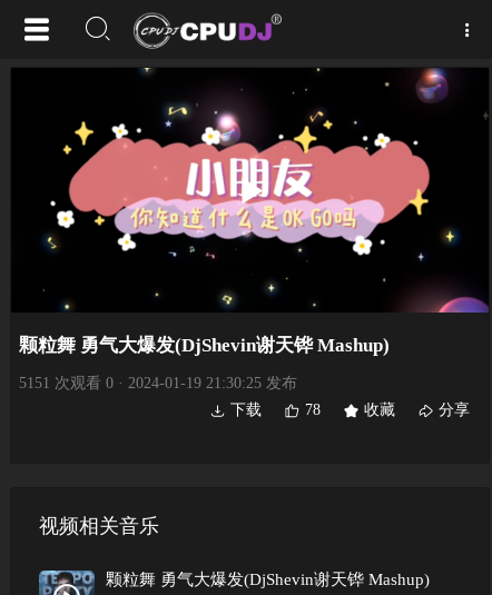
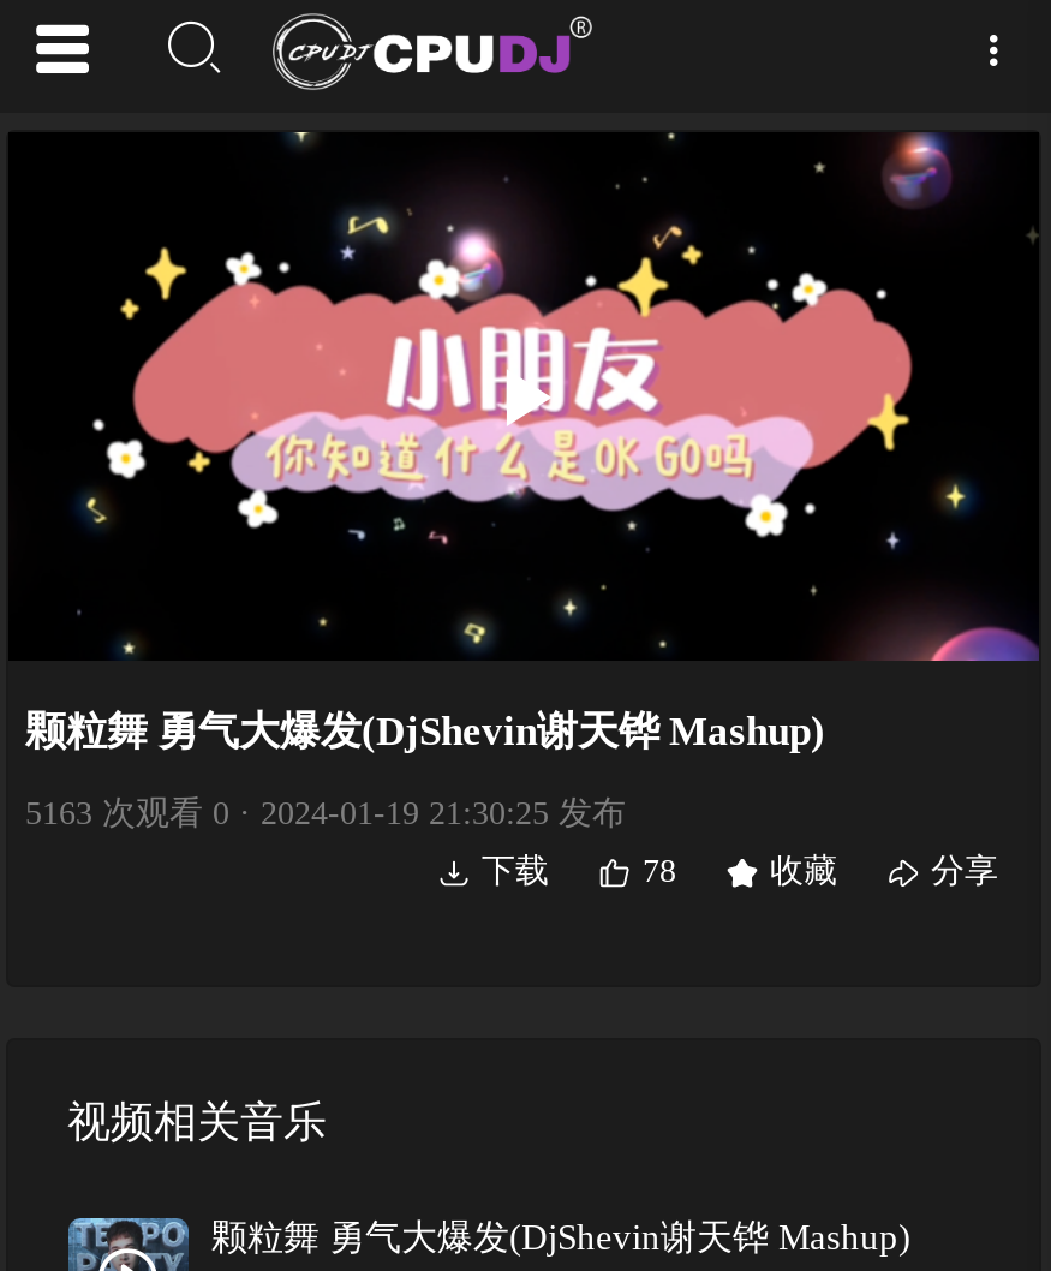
[19,375,297,391] 5151 次观看 0 · 2024-01-19 21:30:25 发布 -> [25,795,626,831] 5163 次观看 0 · 2024-01-19 21:30:25 发布

